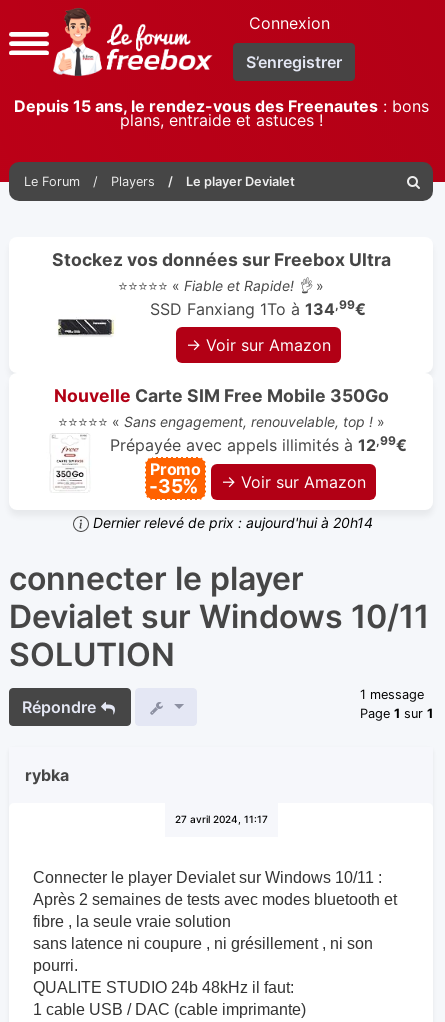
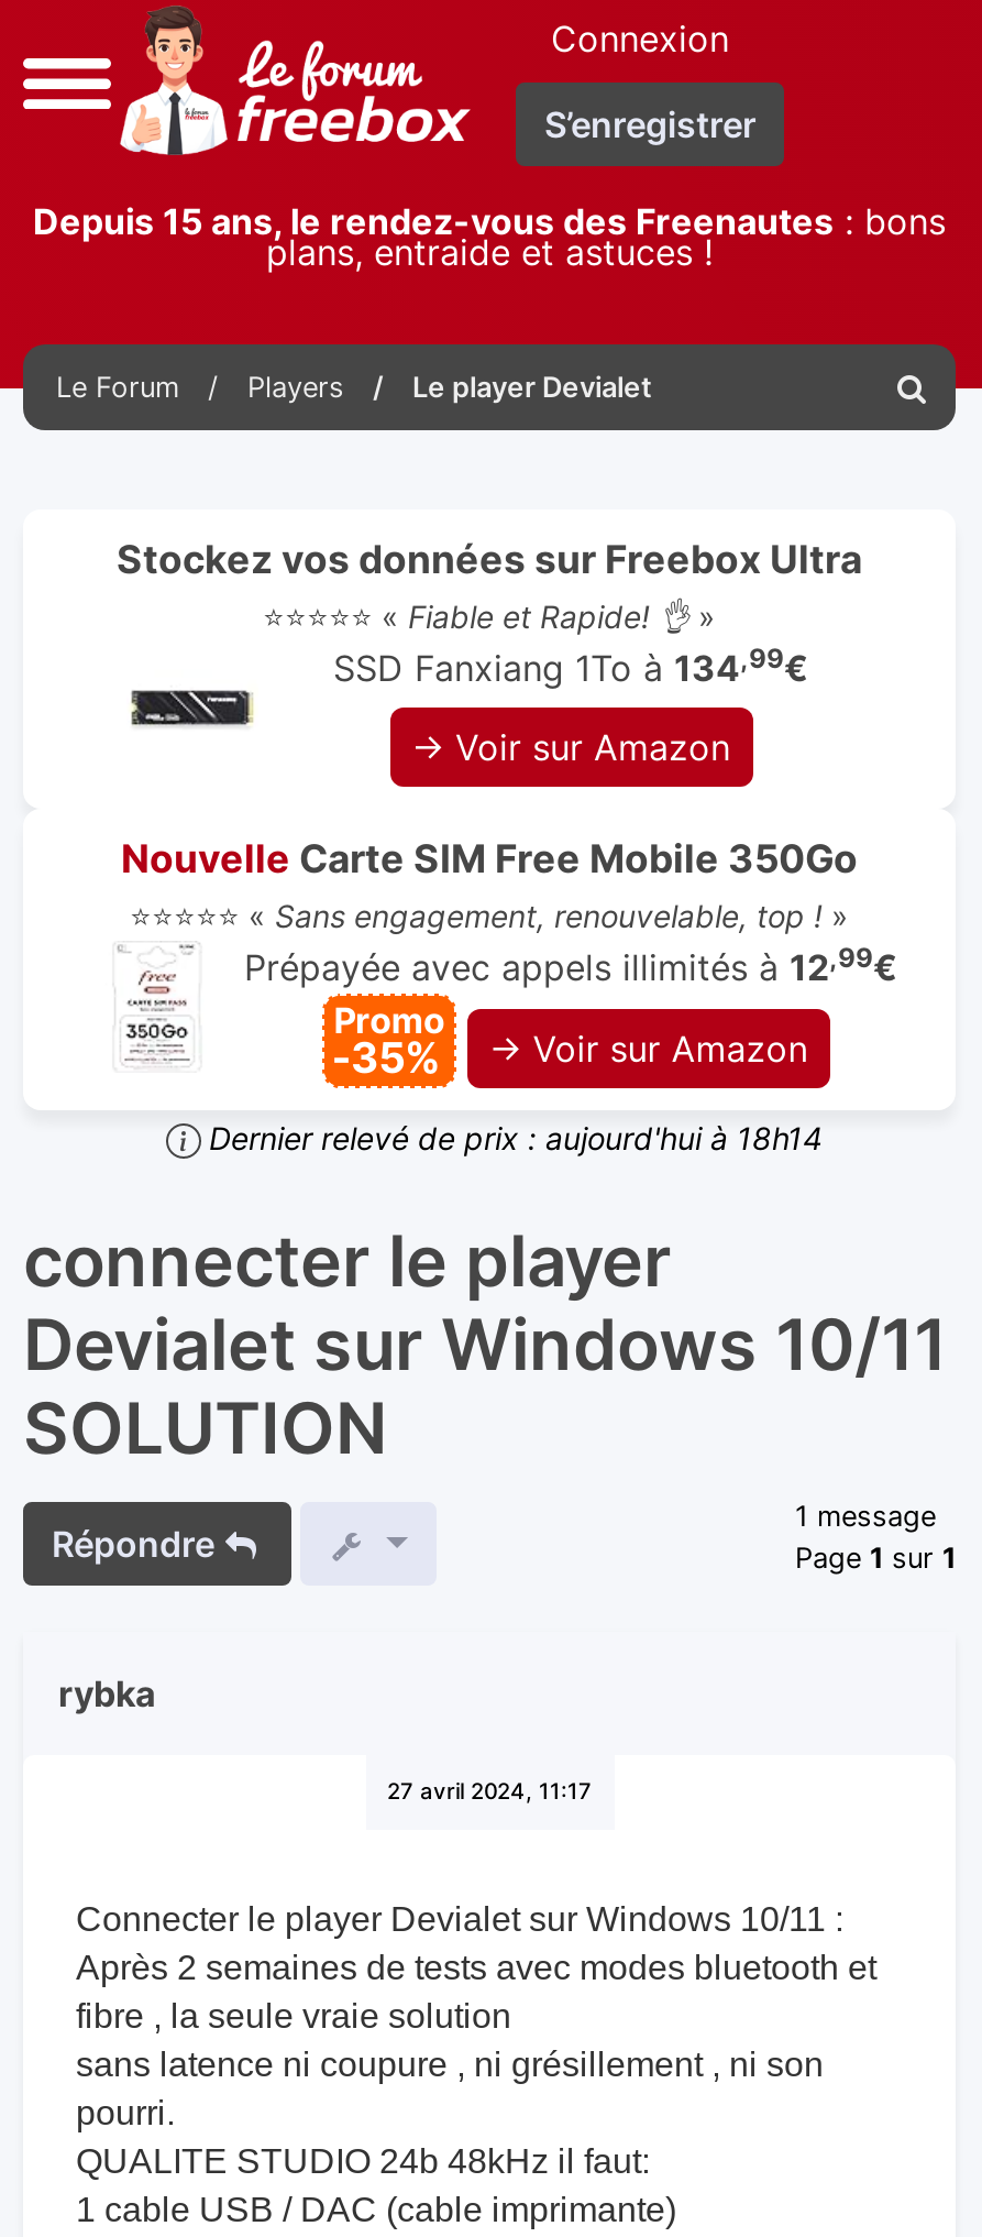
[93,514,373,531] Dernier relevé de prix : aujourd'hui à 20h14 -> [209,1119,823,1156] Dernier relevé de prix : aujourd'hui à 18h14

